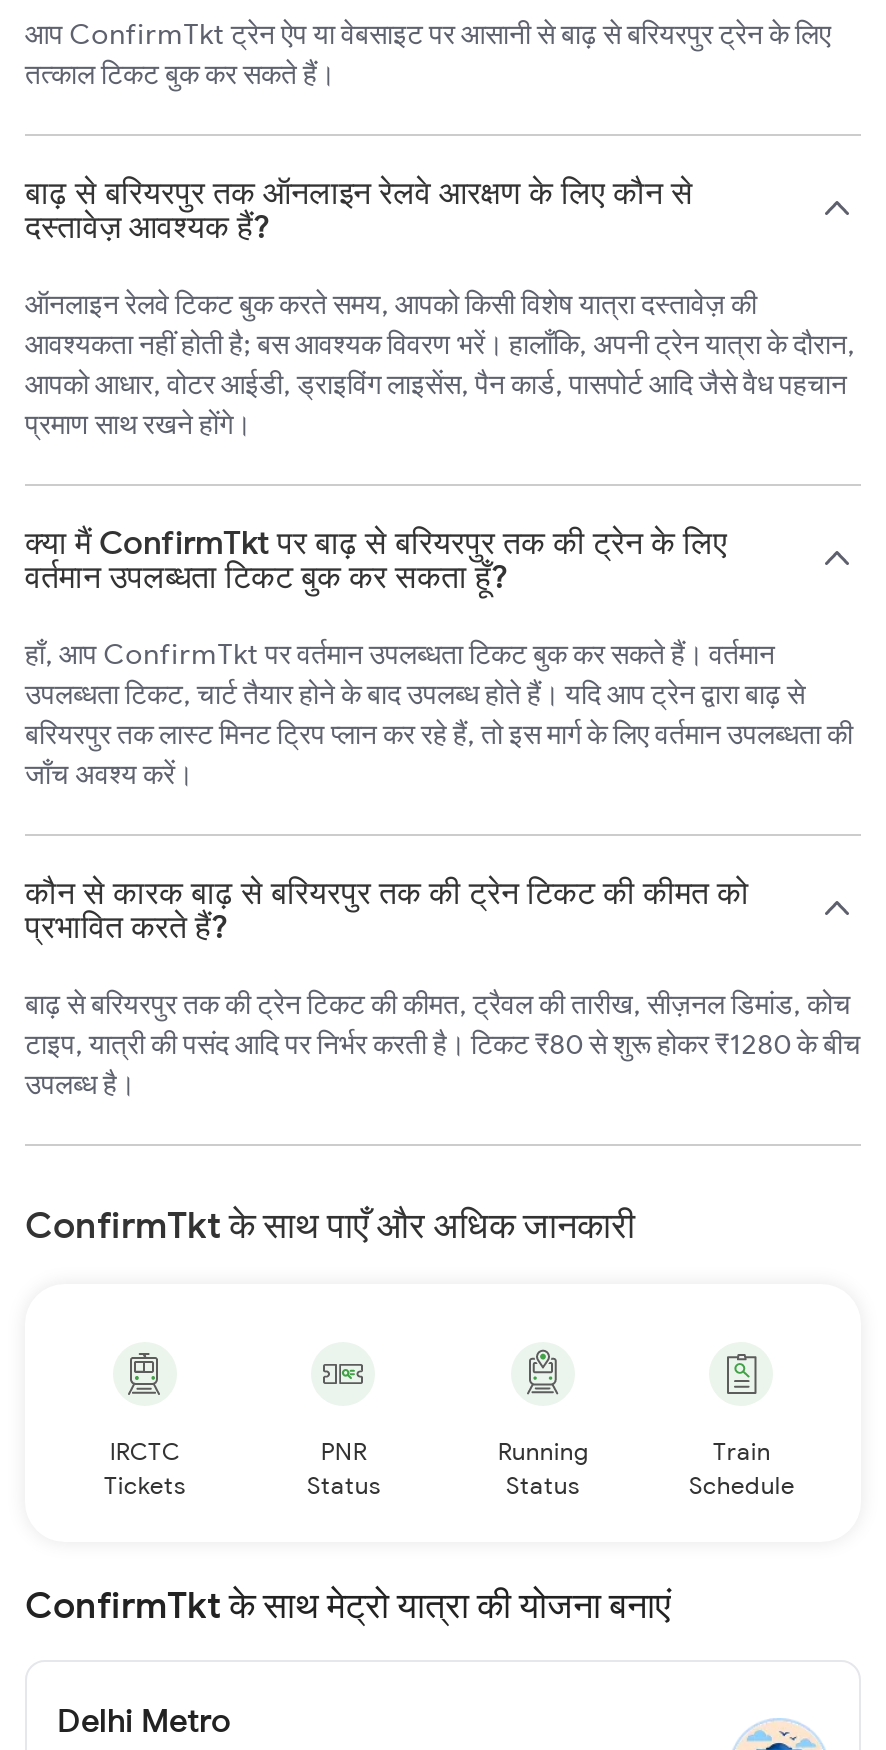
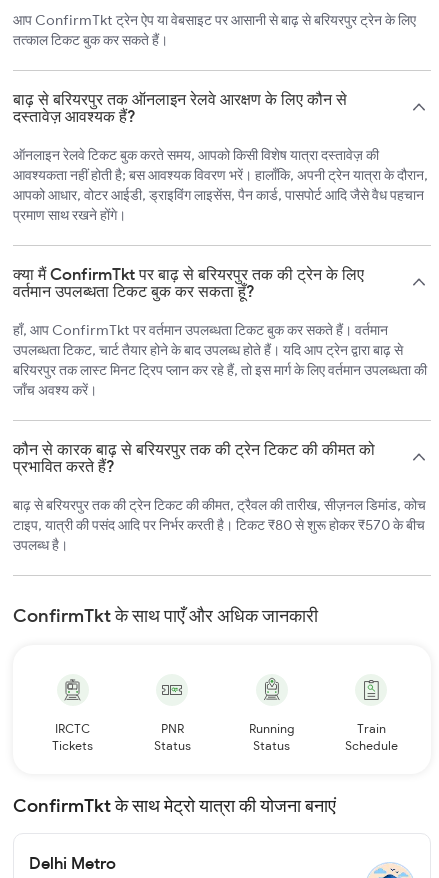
[25,1026,861,1062] टाइप, यात्री की पसंद आदि पर निर्भर करती है। टिकट ₹80 से शुरू होकर ₹1280 के बीच -> [13,516,425,534] टाइप, यात्री की पसंद आदि पर निर्भर करती है। टिकट ₹80 से शुरू होकर ₹570 के बीच

